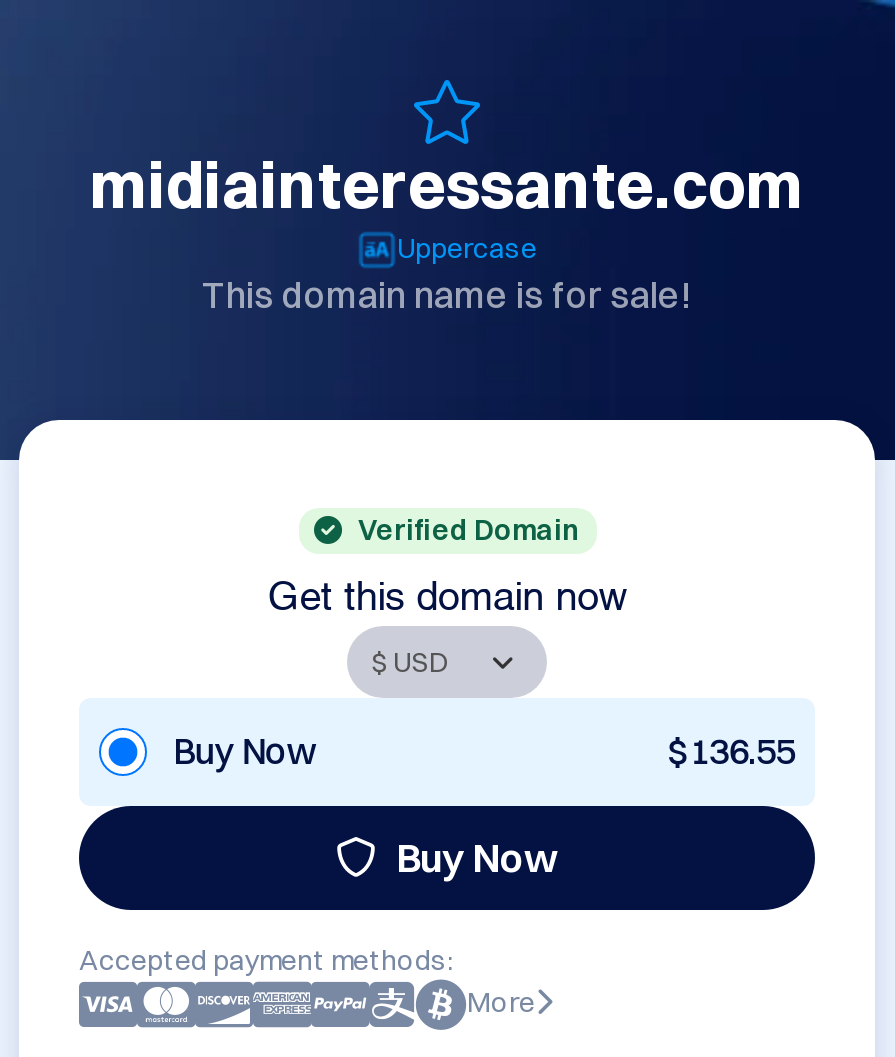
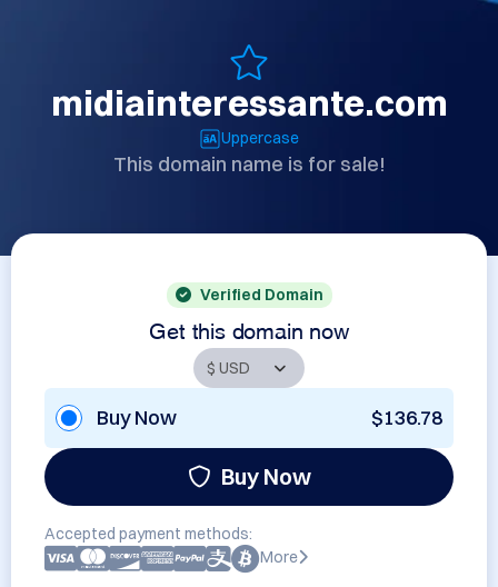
[667,728,795,774] $136.55 -> [371,405,442,430] $136.78

